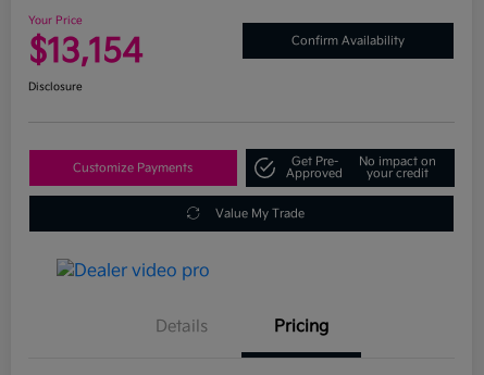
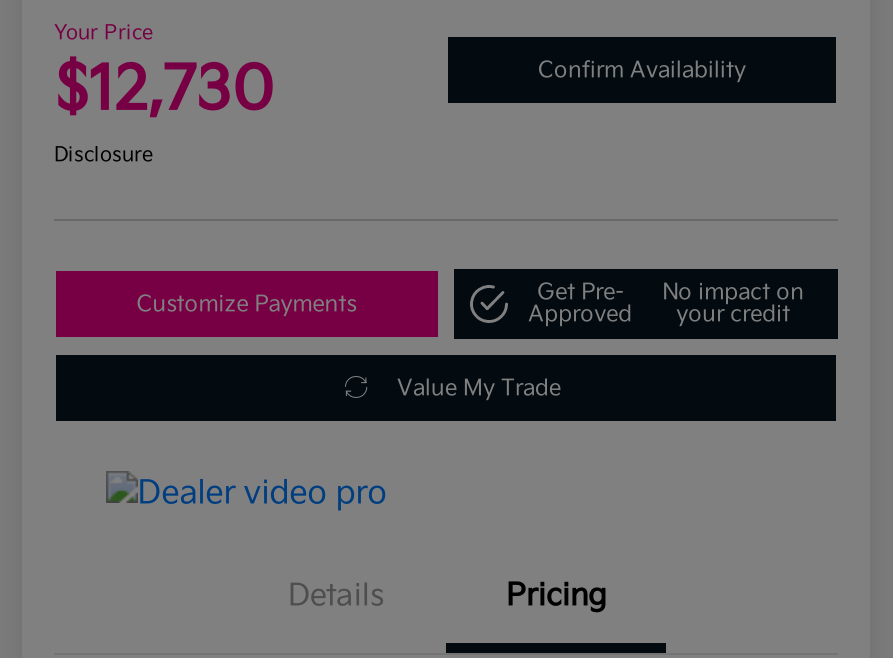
[28,32,142,72] $13,154 -> [54,55,274,127] $12,730

